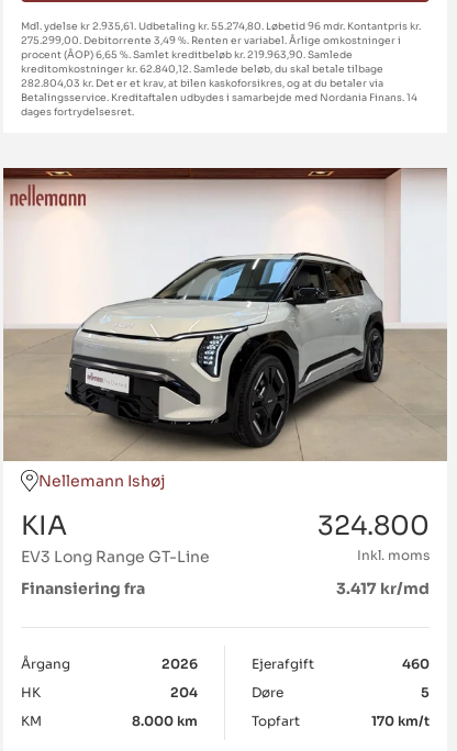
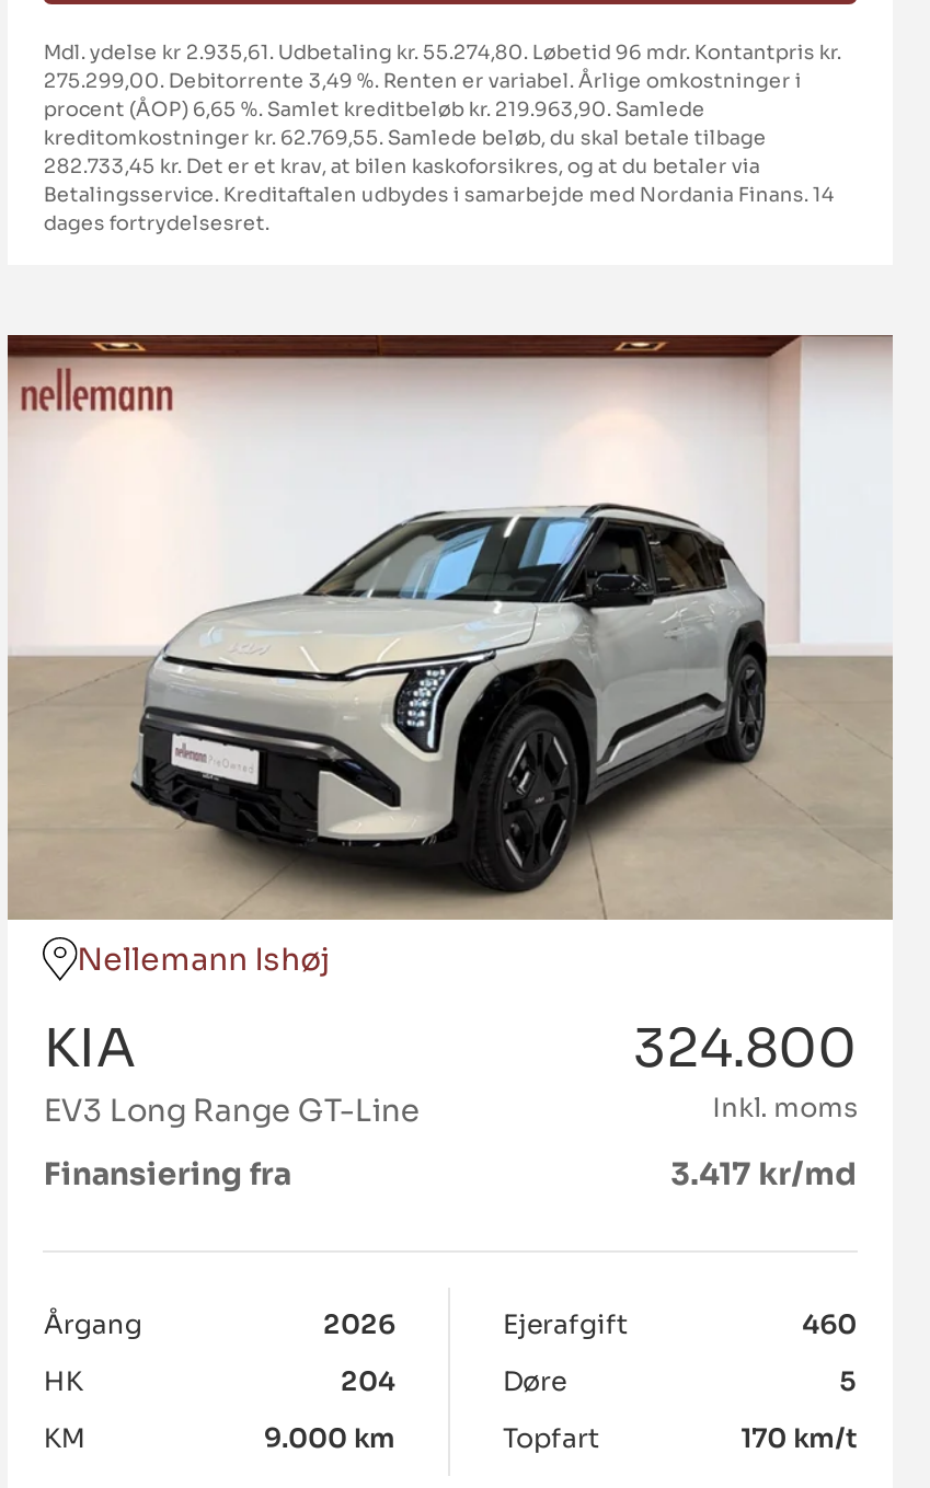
[21,63,384,76] kreditomkostninger kr. 62.840,12. Samlede beløb, du skal betale tilbage -> [44,126,767,152] kreditomkostninger kr. 62.769,55. Samlede beløb, du skal betale tilbage
[21,77,384,91] 282.804,03 kr. Det er et krav, at bilen kaskoforsikres, og at du betaler via -> [44,154,760,181] 282.733,45 kr. Det er et krav, at bilen kaskoforsikres, og at du betaler via
[132,712,198,729] 8.000 km -> [264,1420,395,1453] 9.000 km

